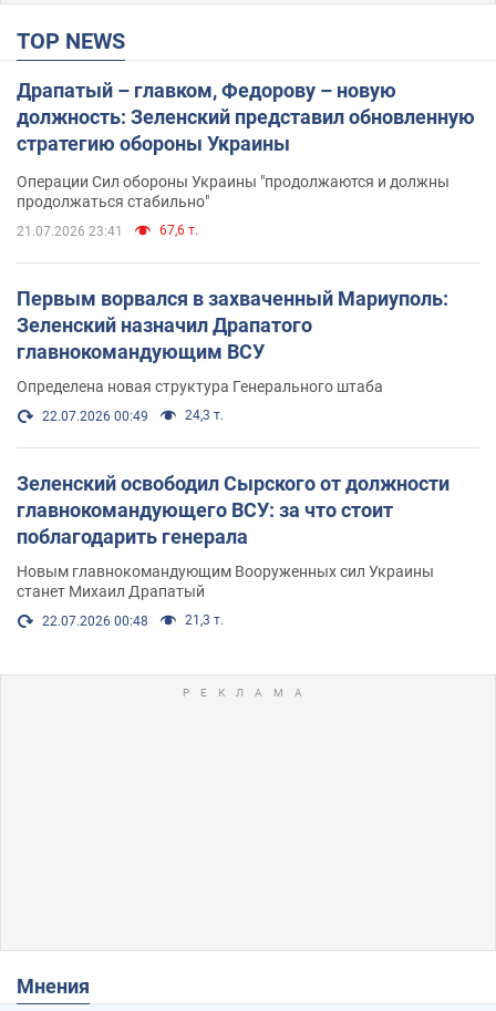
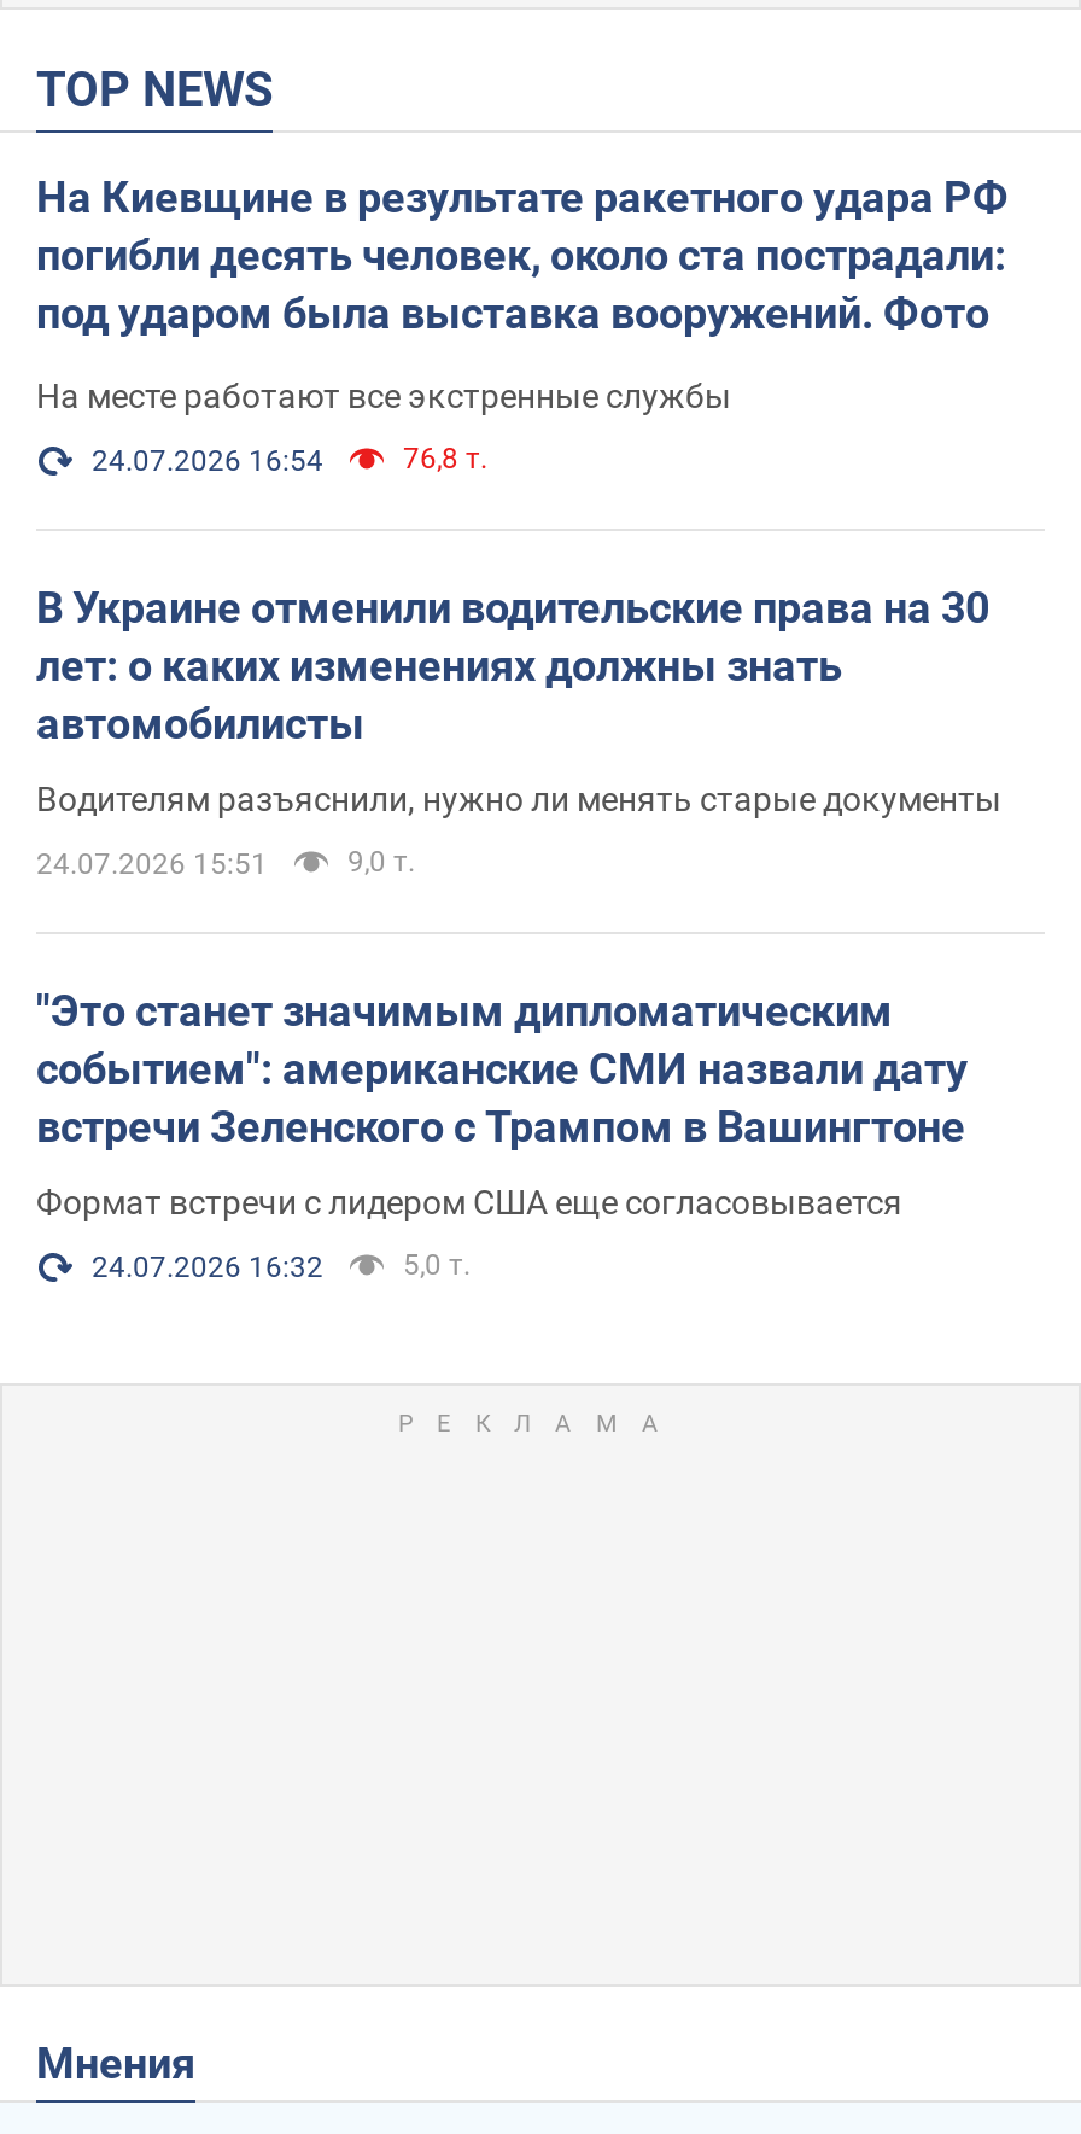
[17,78,475,155] Драпатый – главком, Федорову – новую | должность: Зеленский представил обновленную | стратегию обороны Украины -> [36,171,1009,337] На Киевщине в результате ракетного удара РФ | погибли десять человек, около ста пострадали: | под ударом была выставка вооружений. Фото
[17,172,449,210] Операции Сил обороны Украины "продолжаются и должны | продолжаться стабильно" -> [36,376,731,414] На месте работают все экстренные службы
[17,222,198,239] 21.07.2026 23:41 | 67,6 т. -> [92,441,487,477] 24.07.2026 16:54 | 76,8 т.
[17,286,448,363] Первым ворвался в захваченный Мариуполь: | Зеленский назначил Драпатого | главнокомандующим ВСУ -> [36,581,989,748] В Украине отменили водительские права на 30 | лет: о каких изменениях должны знать | автомобилисты
[17,377,383,395] Определена новая структура Генерального штаба -> [36,779,1001,818] Водителям разъяснили, нужно ли менять старые документы
[42,407,224,424] 22.07.2026 00:49 | 24,3 т. -> [36,844,415,880] 24.07.2026 15:51 | 9,0 т.
[17,471,449,548] Зеленский освободил Сырского от должности | главнокомандующего ВСУ: за что стоит | поблагодарить генерала -> [36,984,968,1151] "Это станет значимым дипломатическим | событием": американские СМИ назвали дату | встречи Зеленского с Трампом в Вашингтоне
[17,562,434,600] Новым главнокомандующим Вооруженных сил Украины | станет Михаил Драпатый -> [36,1182,902,1221] Формат встречи с лидером США еще согласовывается
[42,612,224,629] 22.07.2026 00:48 | 21,3 т. -> [92,1247,471,1284] 24.07.2026 16:32 | 5,0 т.

